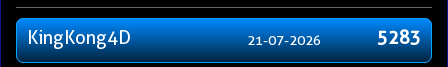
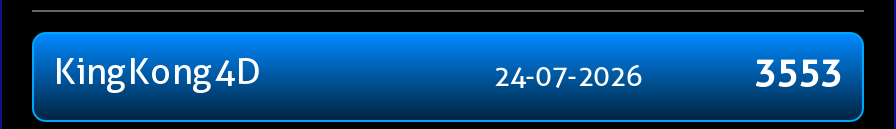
[247,32,321,48] 21-07-2026 -> [493,61,641,93] 24-07-2026
[377,27,421,48] 5283 -> [754,51,842,93] 3553

